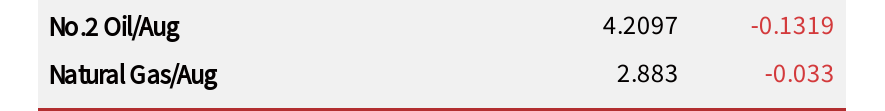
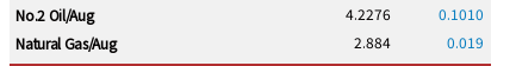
[603,6,679,40] 4.2097 -> [346,4,391,24] 4.2276
[751,6,835,40] -0.1319 -> [439,4,484,24] 0.1010
[617,54,679,88] 2.883 -> [354,32,391,52] 2.884
[765,54,835,88] -0.033 -> [447,32,484,52] 0.019

